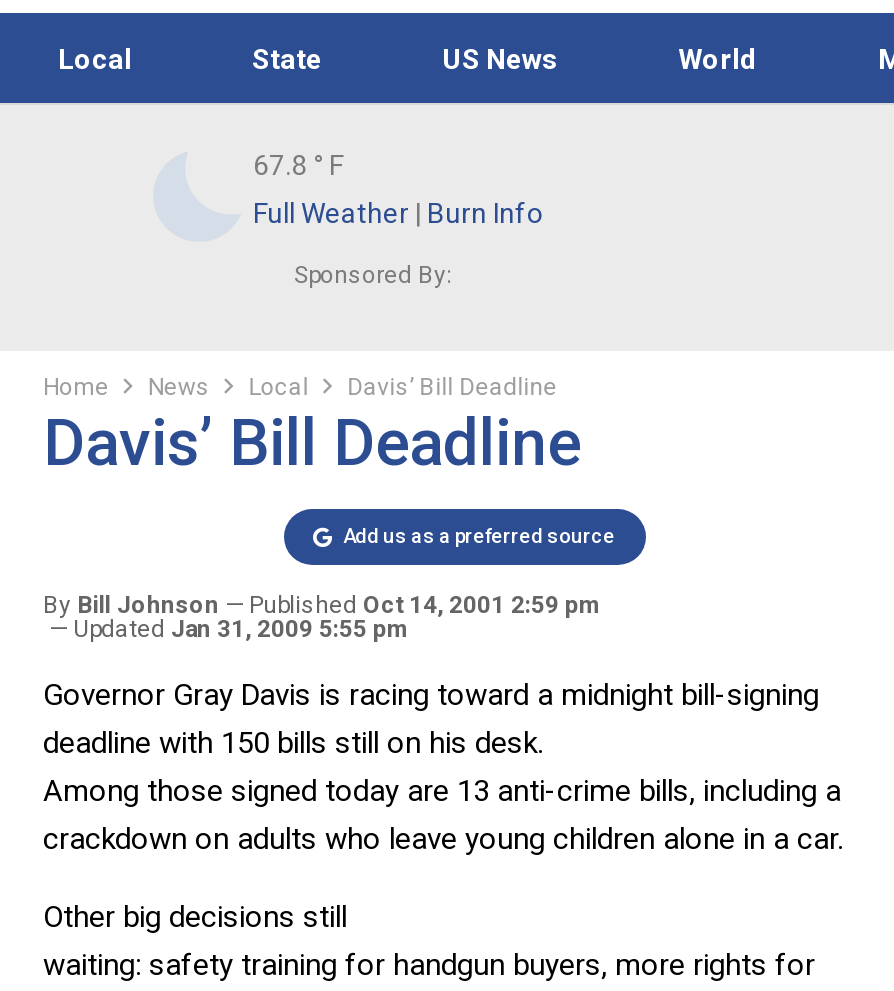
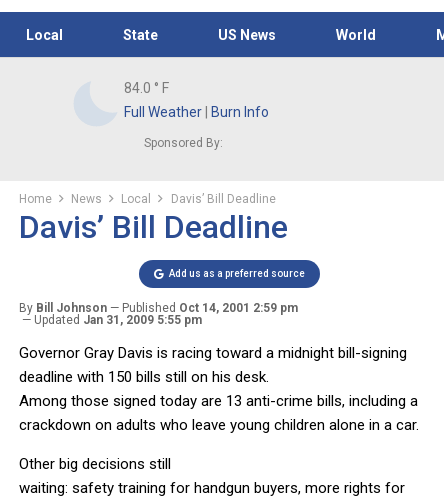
[253,149,343,181] 67.8 ° F -> [123,80,168,96] 84.0 ° F

